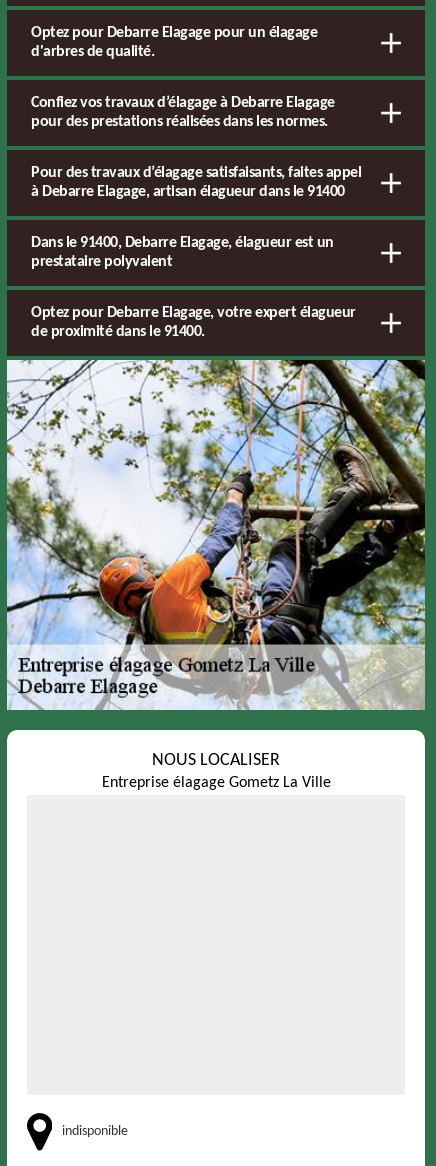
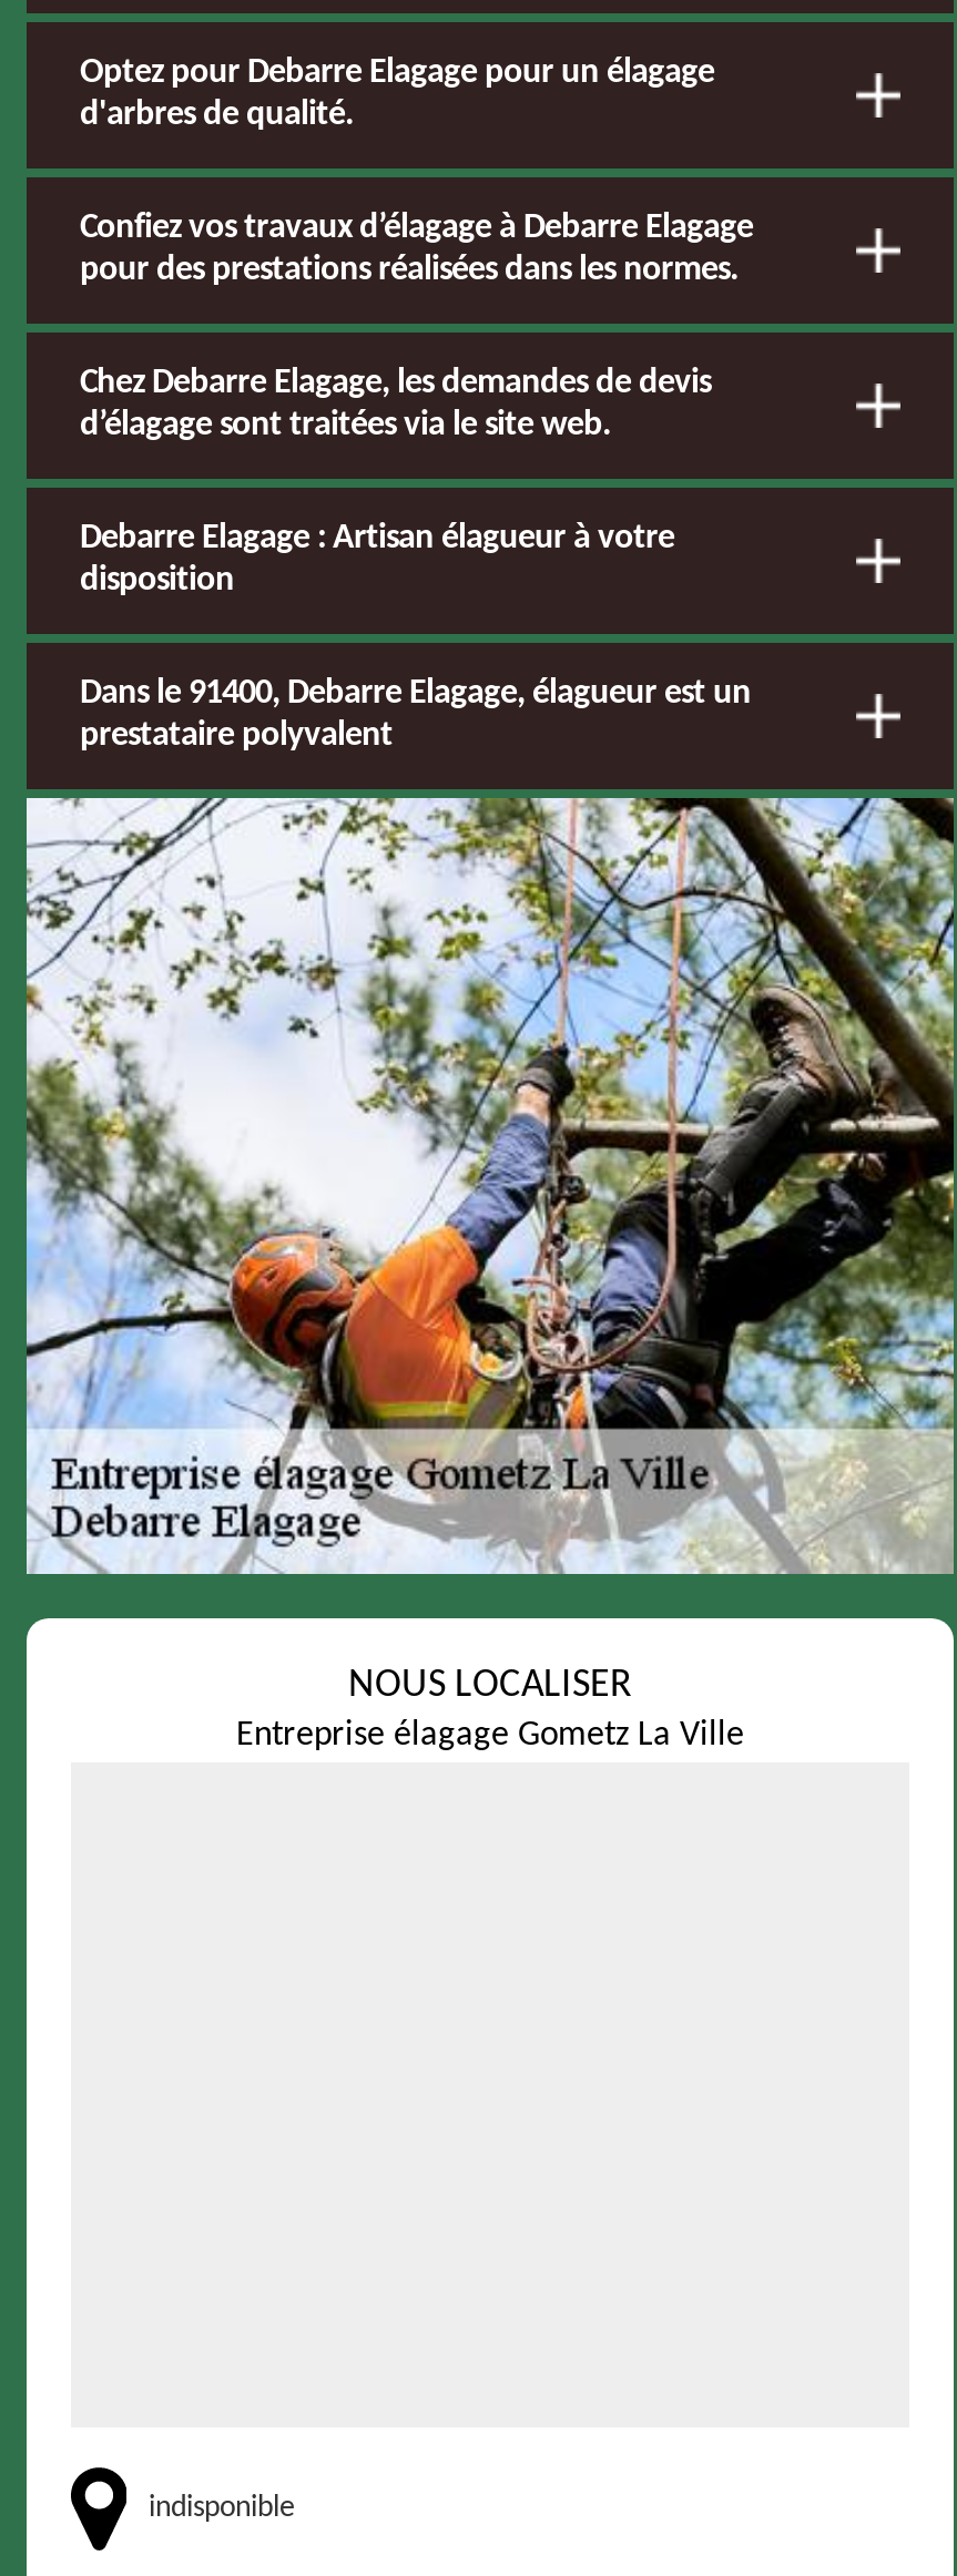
[31,165,361,200] Pour des travaux d’élagage satisfaisants, faites appel | à Debarre Elagage, artisan élagueur dans le 91400 -> [80,366,711,598] Chez Debarre Elagage, les demandes de devis | d’élagage sont traitées via le site web. | Debarre Elagage : Artisan élagueur à votre | disposition
moved [31,235,333,270] -> [80,676,751,754]: Dans le 91400, Debarre Elagage, élagueur est un | prestataire polyvalent
[31,305,355,340] Optez pour Debarre Elagage, votre expert élagueur | de proximité dans le 91400. -> none

